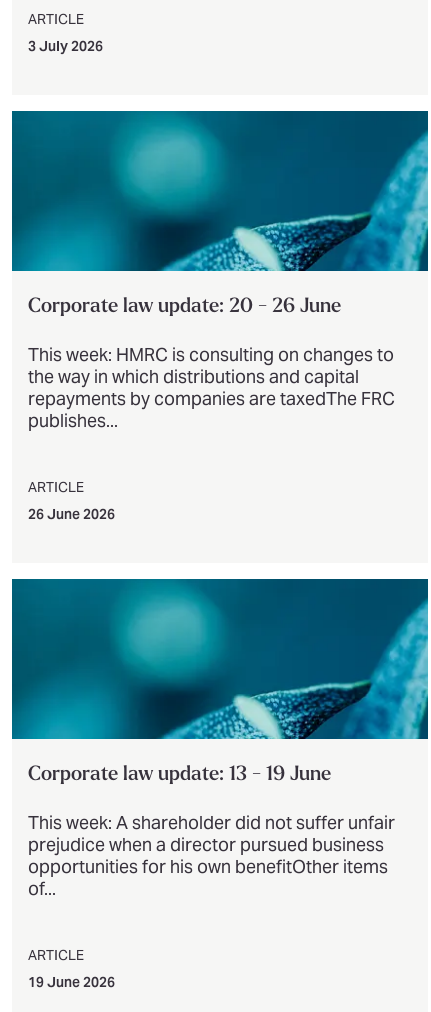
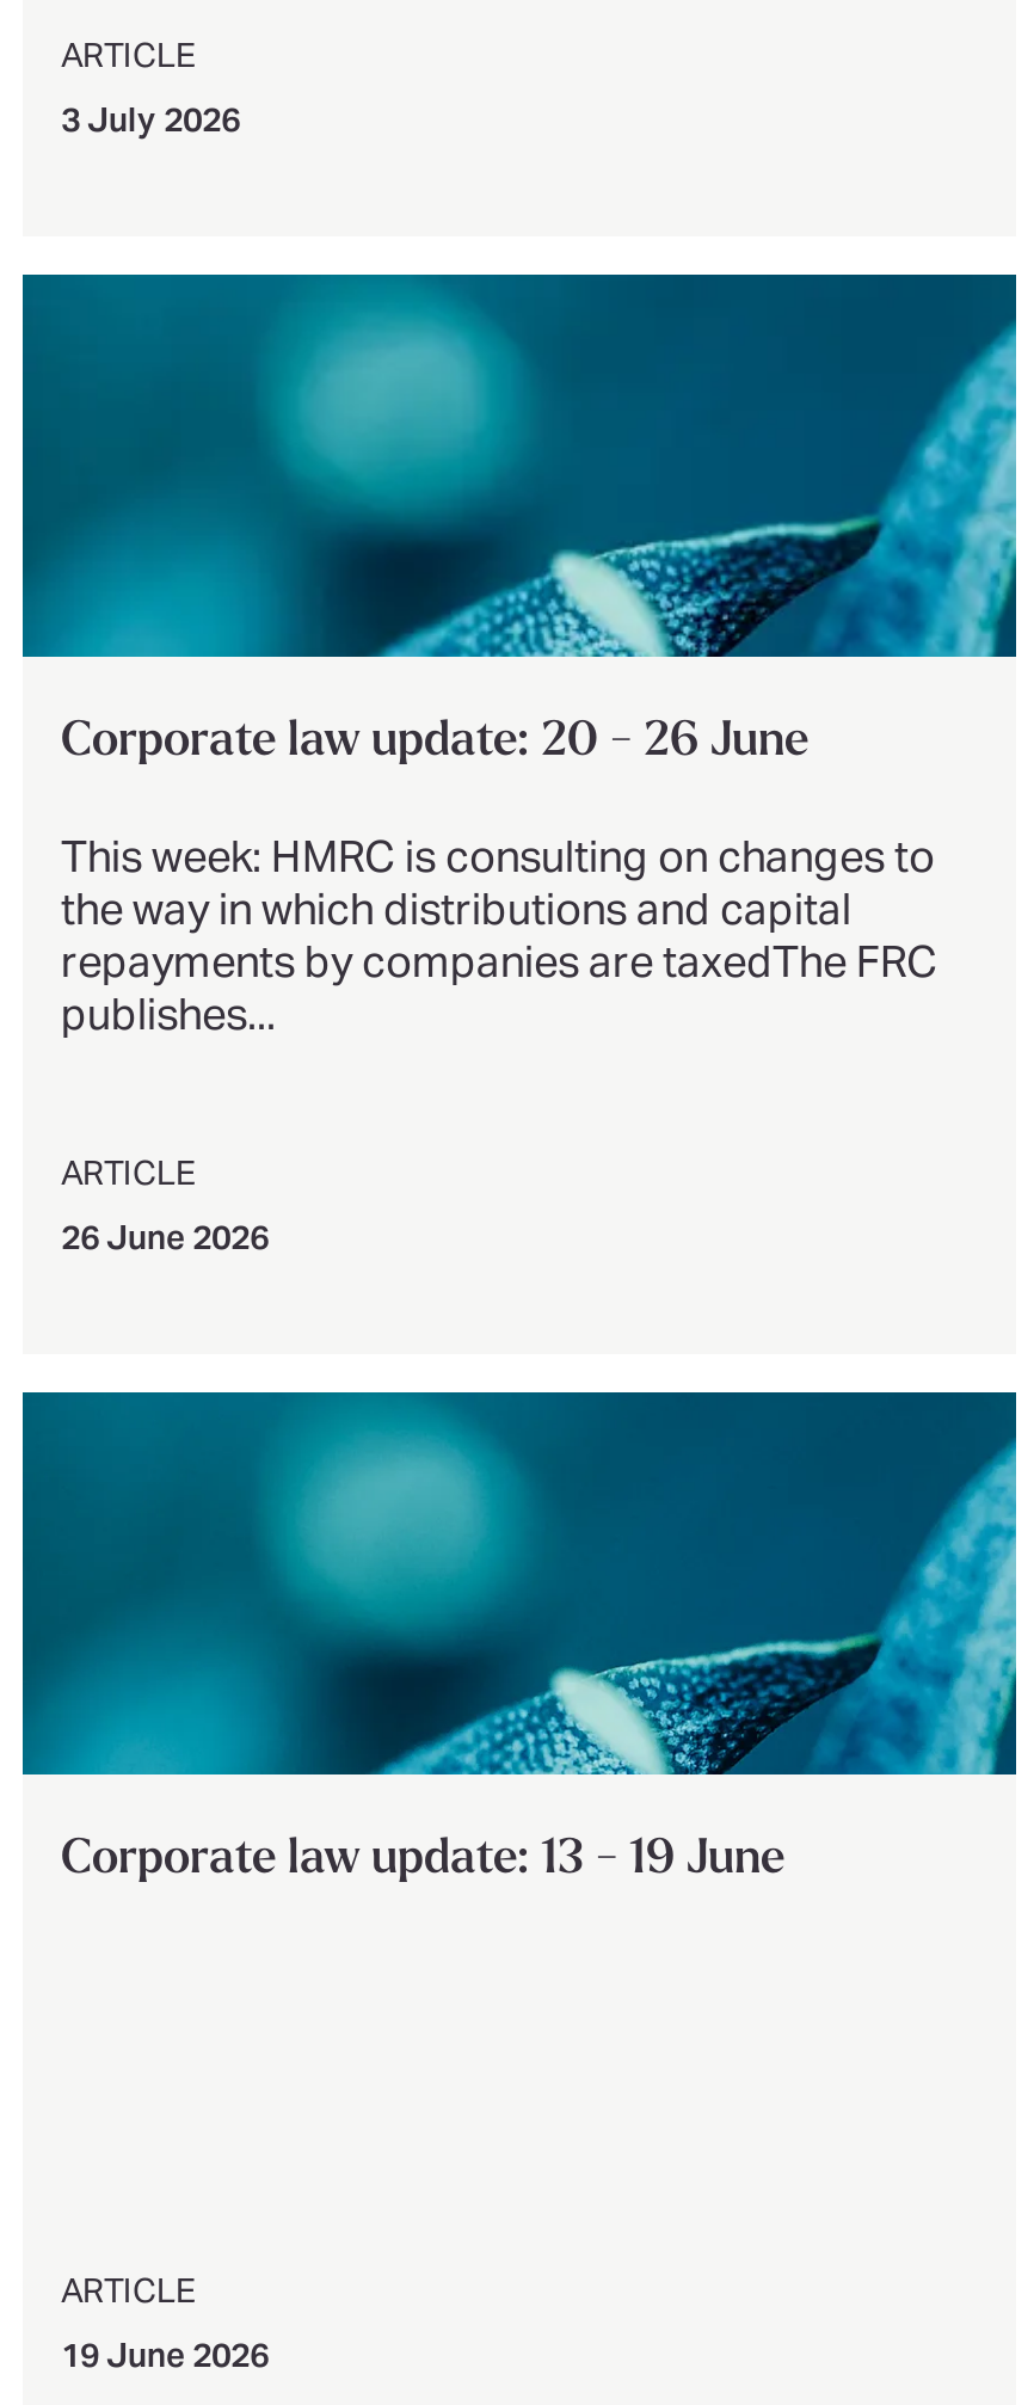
[28,811,395,900] This week: A shareholder did not suffer unfair | prejudice when a director pursued business | opportunities for his own benefitOther items | of... -> none

